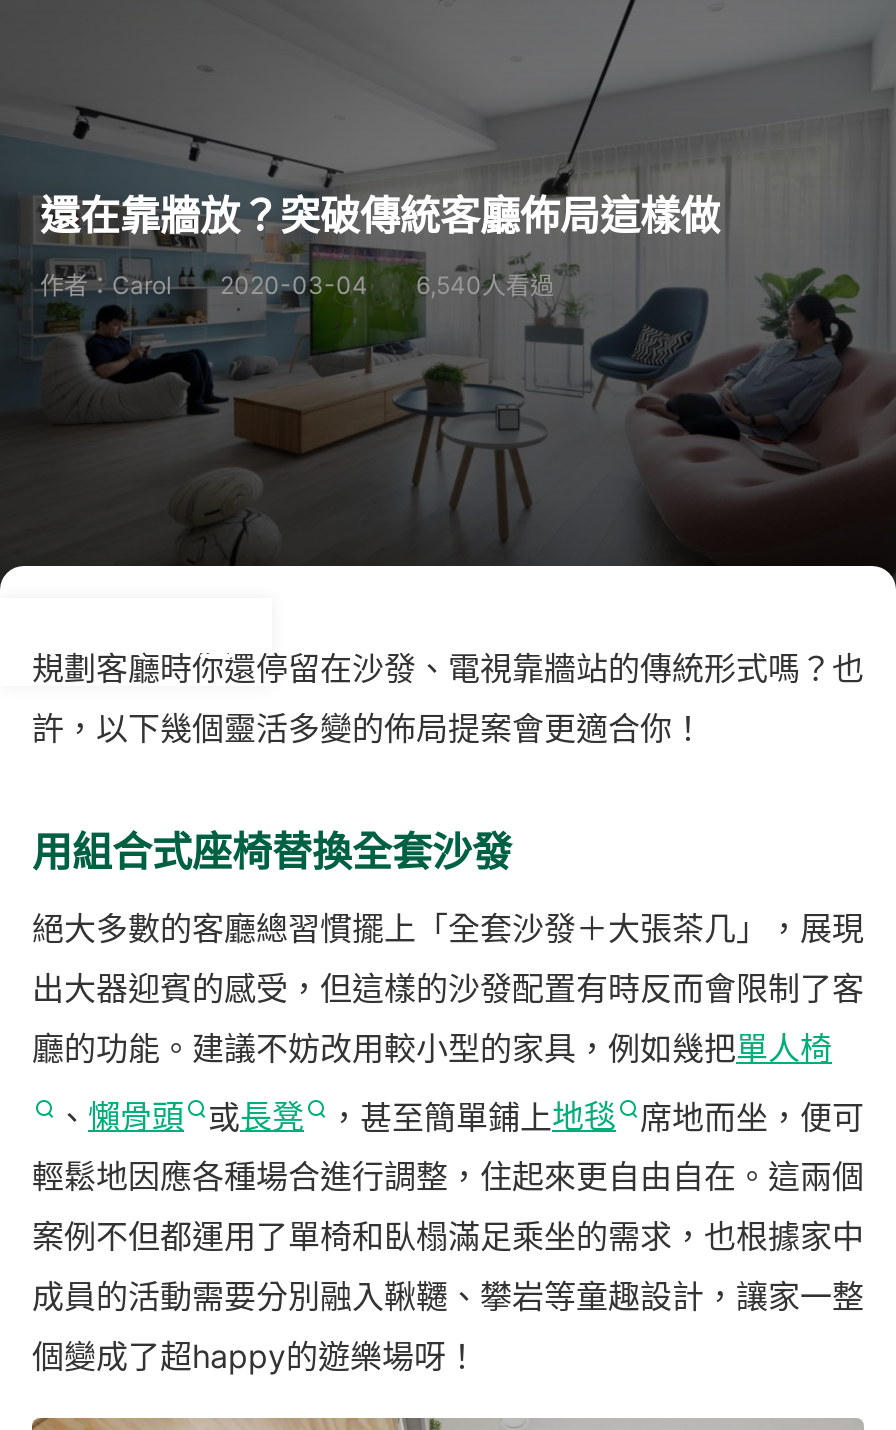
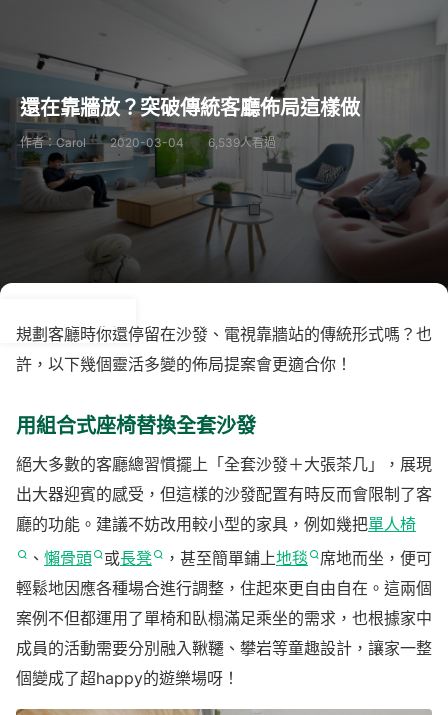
[40,270,554,300] 作者：Carol 2020-03-04 6,540人看過 -> [20,135,276,150] 作者：Carol 2020-03-04 6,539人看過

